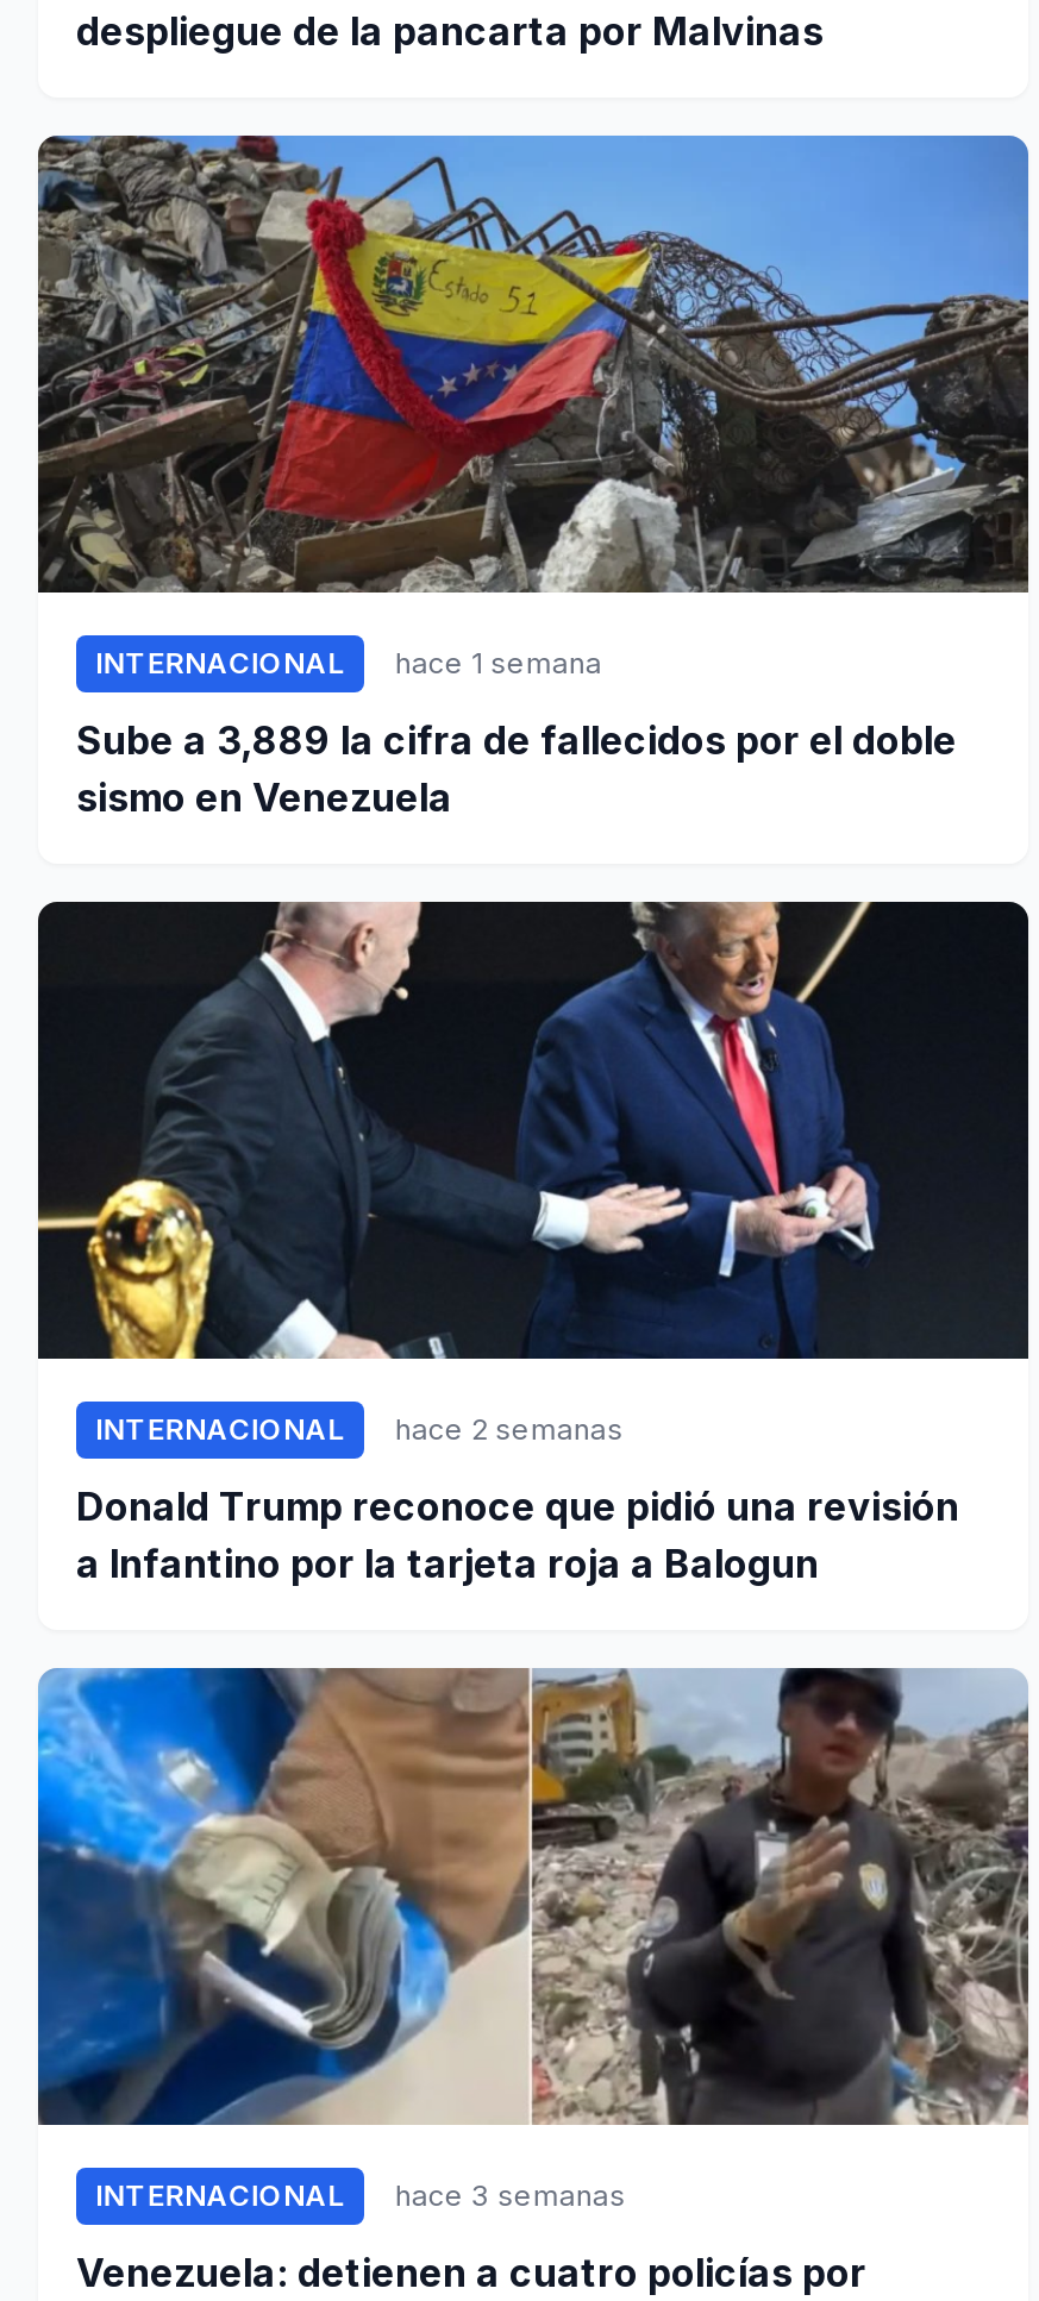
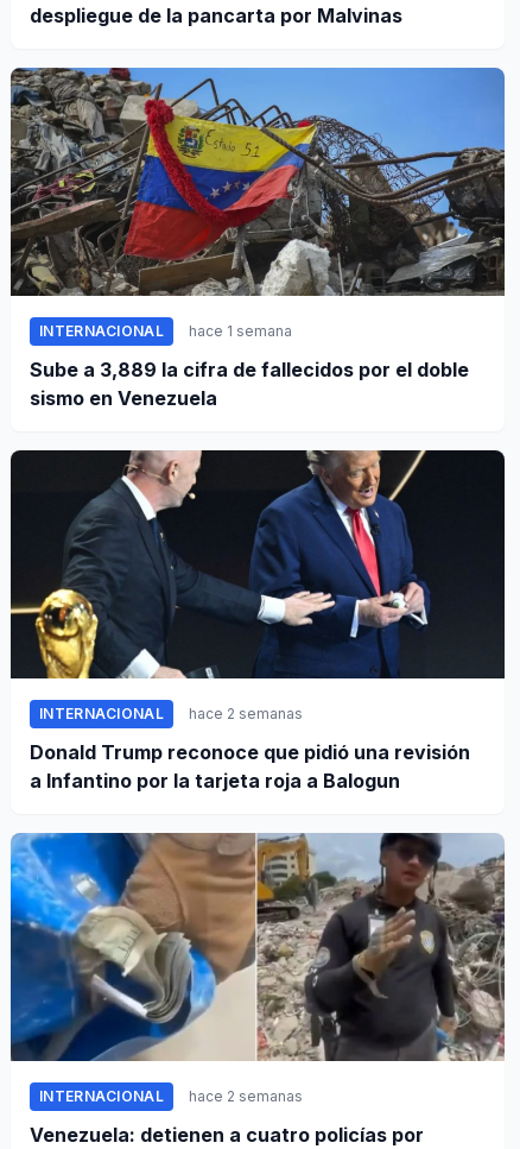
[95,2176,626,2212] INTERNACIONAL hace 3 semanas -> [39,1087,303,1104] INTERNACIONAL hace 2 semanas

